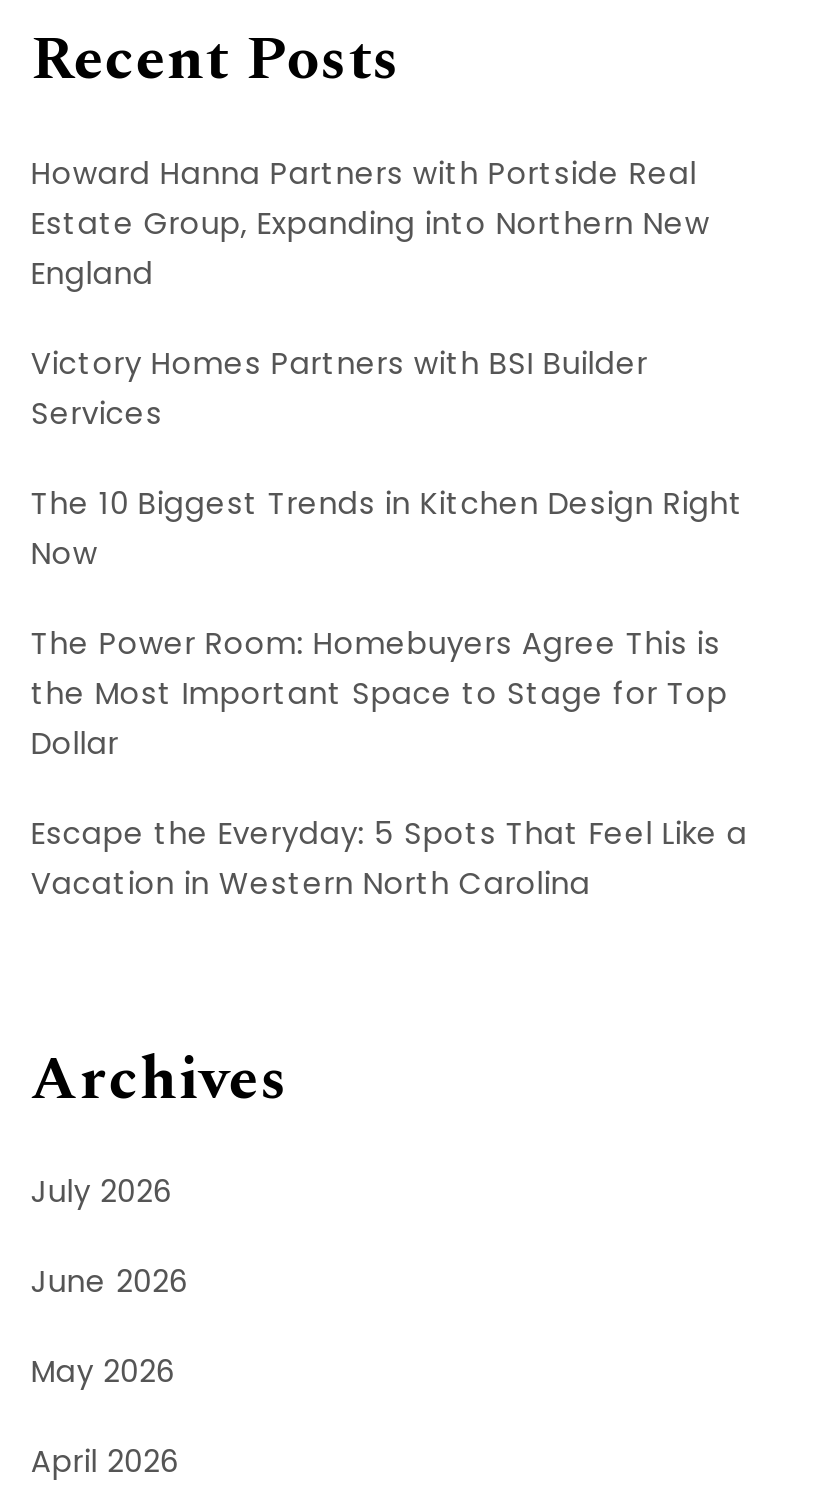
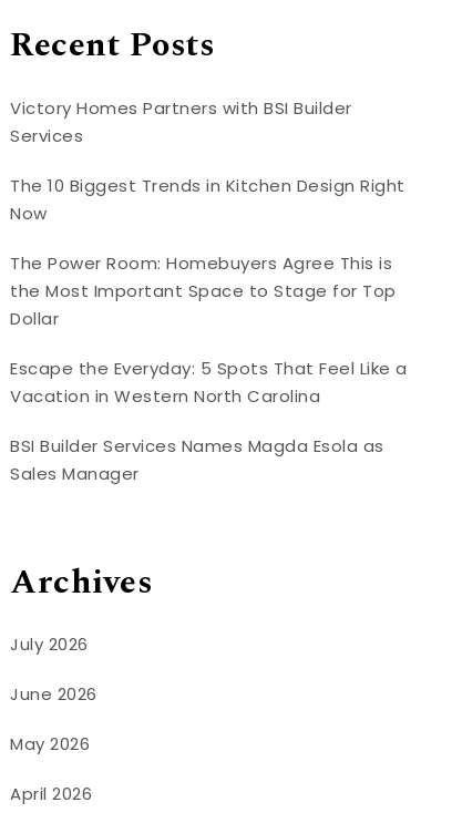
[31,151,710,293] Howard Hanna Partners with Portside Real | Estate Group, Expanding into Northern New | England -> none
moved [31,341,748,903] -> [10,96,408,407]: Victory Homes Partners with BSI Builder | Services | The 10 Biggest Trends in Kitchen Design Right | ... | Escape the Everyday: 5 Spots That Feel Like a | Vacation in Western North Carolina
none -> [10,434,384,485] BSI Builder Services Names Magda Esola as | Sales Manager

